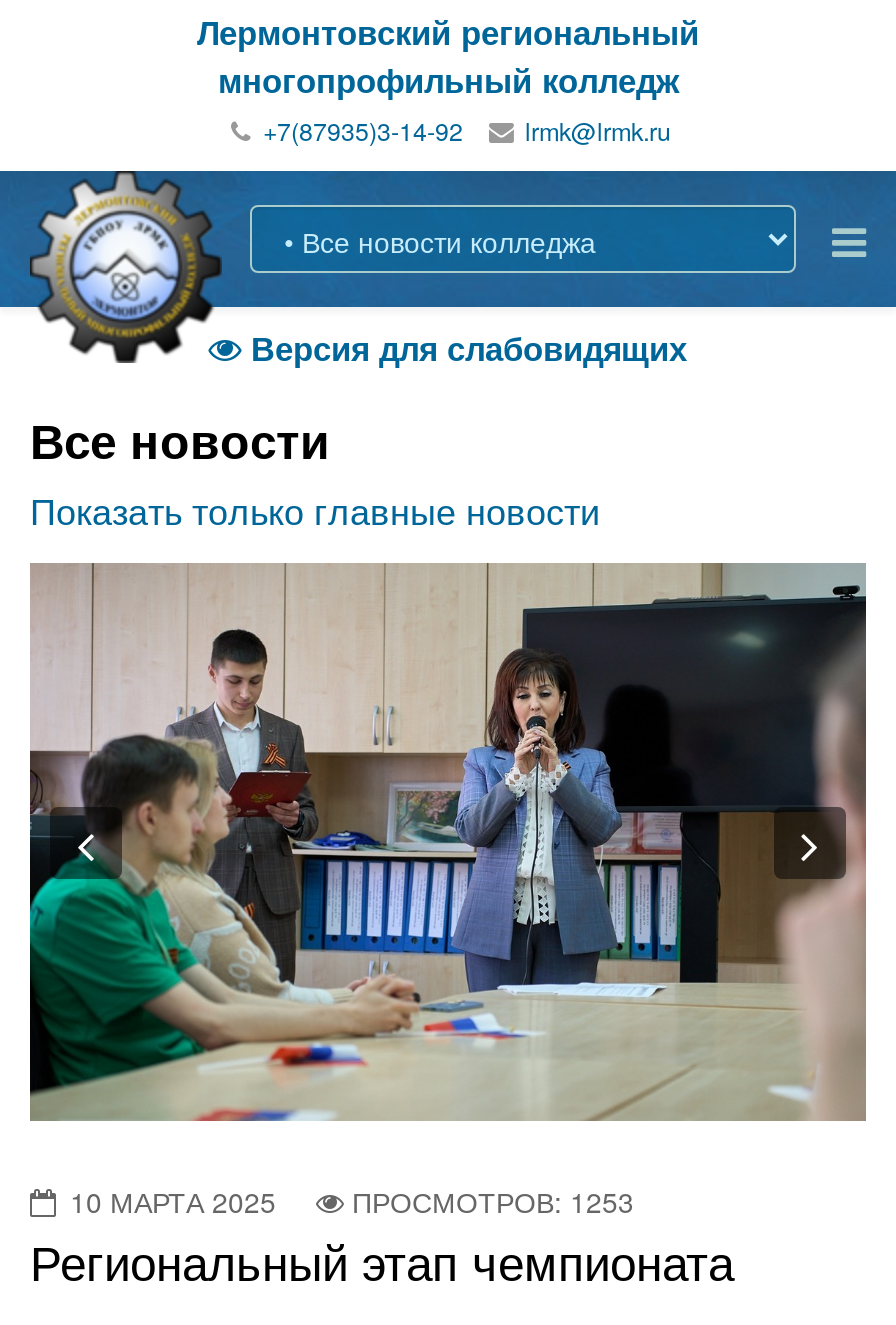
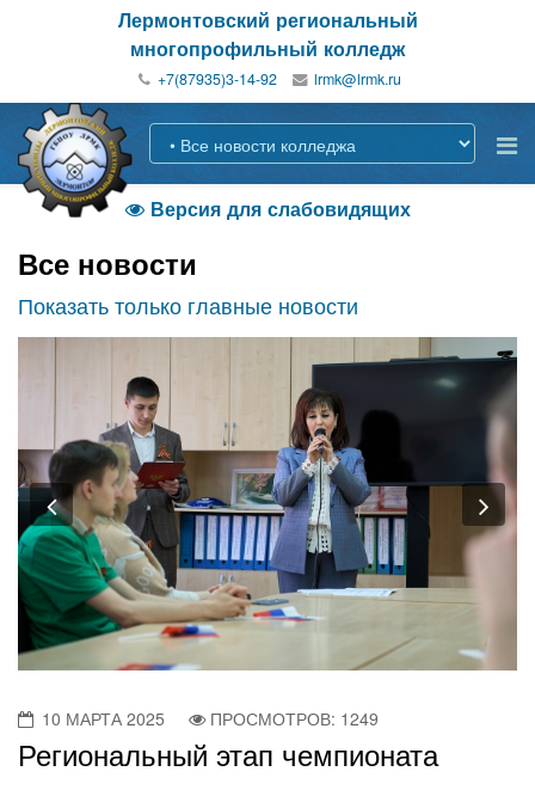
[70,1181,634,1221] 10 МАРТА 2025 ПРОСМОТРОВ: 1253 -> [42,706,379,730] 10 МАРТА 2025 ПРОСМОТРОВ: 1249

